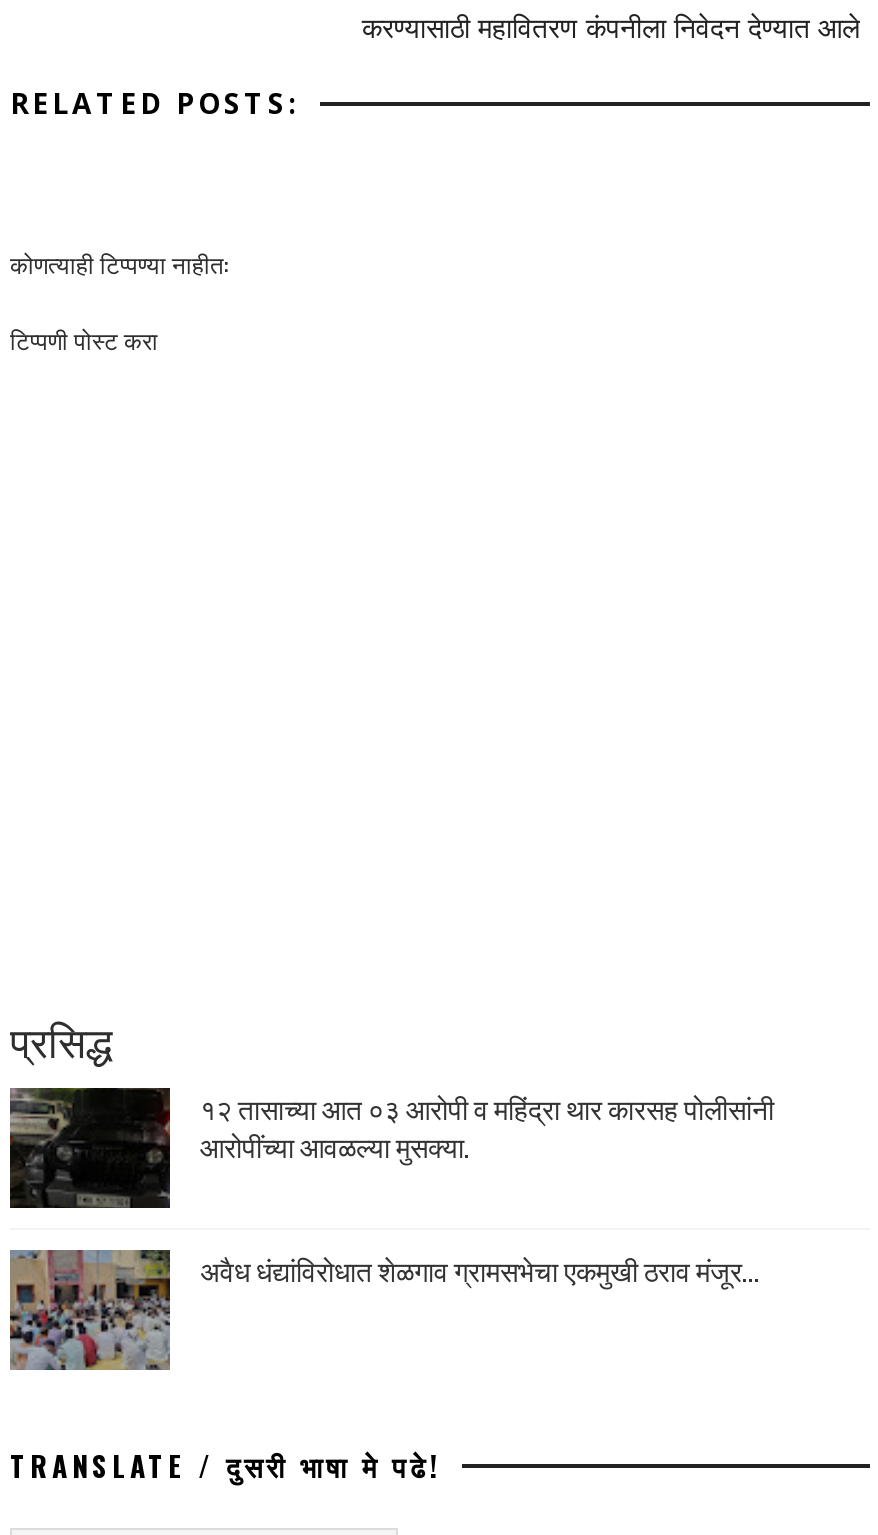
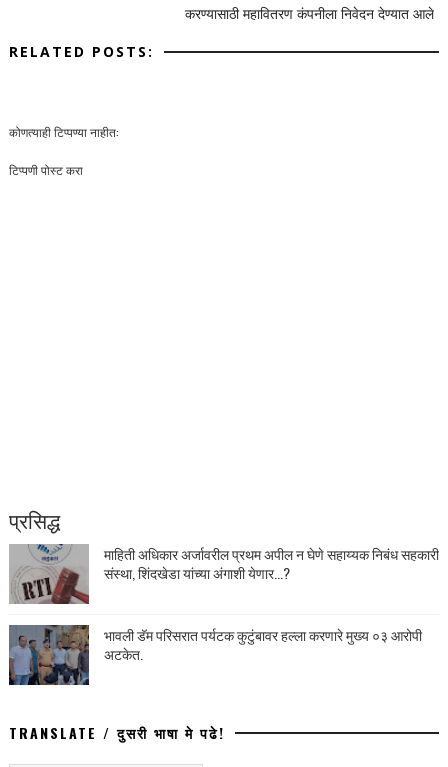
[10,1086,774,1210] [image] | १२ तासाच्या आत ०३ आरोपी व महिंद्रा थार कारसह पोलीसांनी | आरोपींच्या आवळल्या मुसक्या. -> [10,543,439,605] [image] | माहिती अधिकार अर्जावरील प्रथम अपील न घेणे सहाय्यक निबंध सहकारी | संस्था, शिंदखेडा यांच्या अंगाशी येणार...?
[10,1248,760,1372] [image] | अवैध धंद्यांविरोधात शेळगाव ग्रामसभेचा एकमुखी ठराव मंजूर... -> [8,624,422,686] [image] | भावली डॅम परिसरात पर्यटक कुटुंबावर हल्ला करणारे मुख्य ०३ आरोपी | अटकेत.

